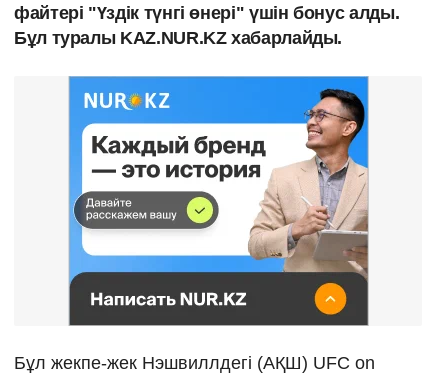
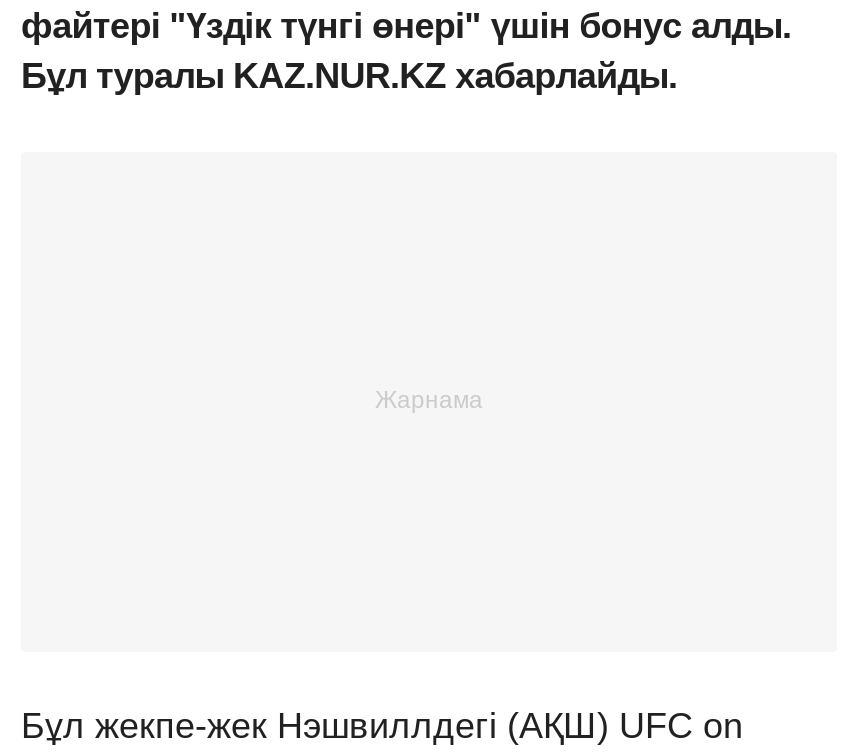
[68,75,369,326] [image] -> none

